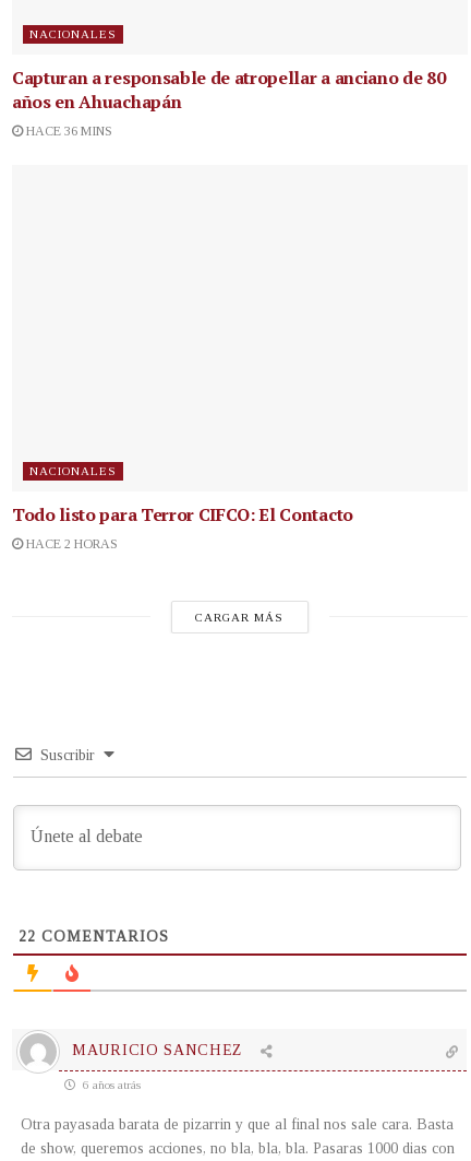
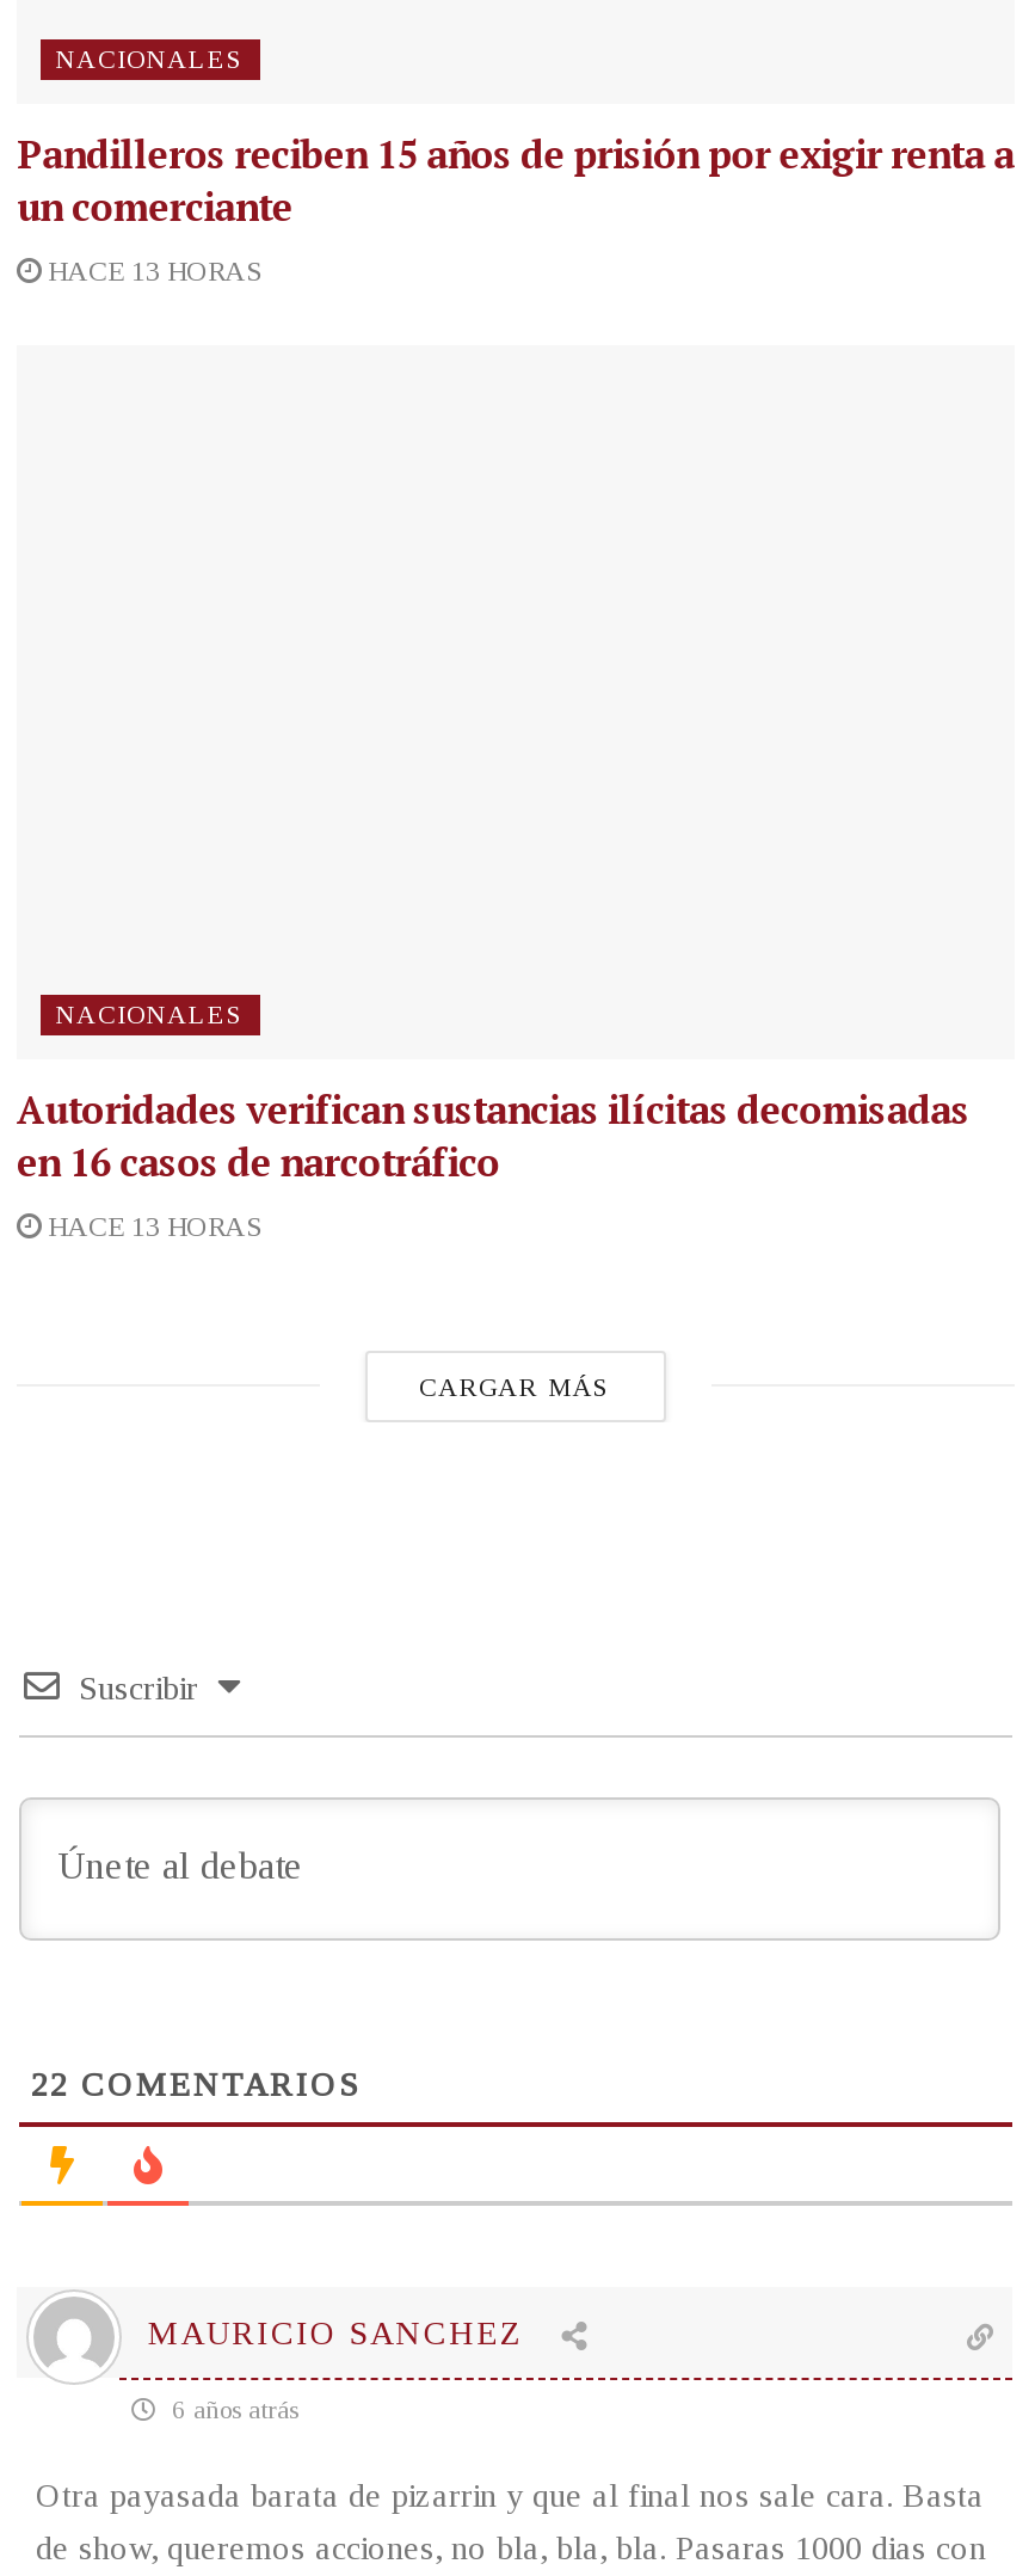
[12,65,445,138] Capturan a responsable de atropellar a anciano de 80 | años en Ahuachapán | HACE 36 MINS -> [17,127,1014,287] Pandilleros reciben 15 años de prisión por exigir renta a | un comerciante | HACE 13 HORAS
[12,502,353,551] Todo listo para Terror CIFCO: El Contacto | HACE 2 HORAS -> [17,1082,969,1242] Autoridades verifican sustancias ilícitas decomisadas | en 16 casos de narcotráfico | HACE 13 HORAS

